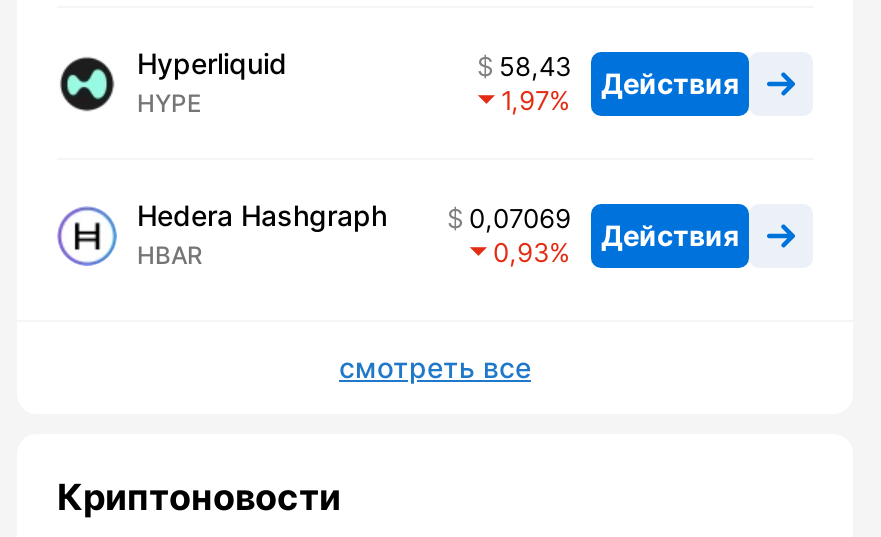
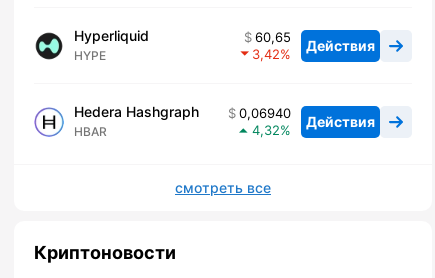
[499,51,739,100] 58,43 Действия -> [255,29,375,54] 60,65 Действия
[501,85,549,117] 1,97 -> [252,46,280,62] 3,42
[469,203,739,252] 0,07069 Действия -> [239,105,375,130] 0,06940 Действия
[493,237,549,269] 0,93 -> [252,122,280,138] 4,32

